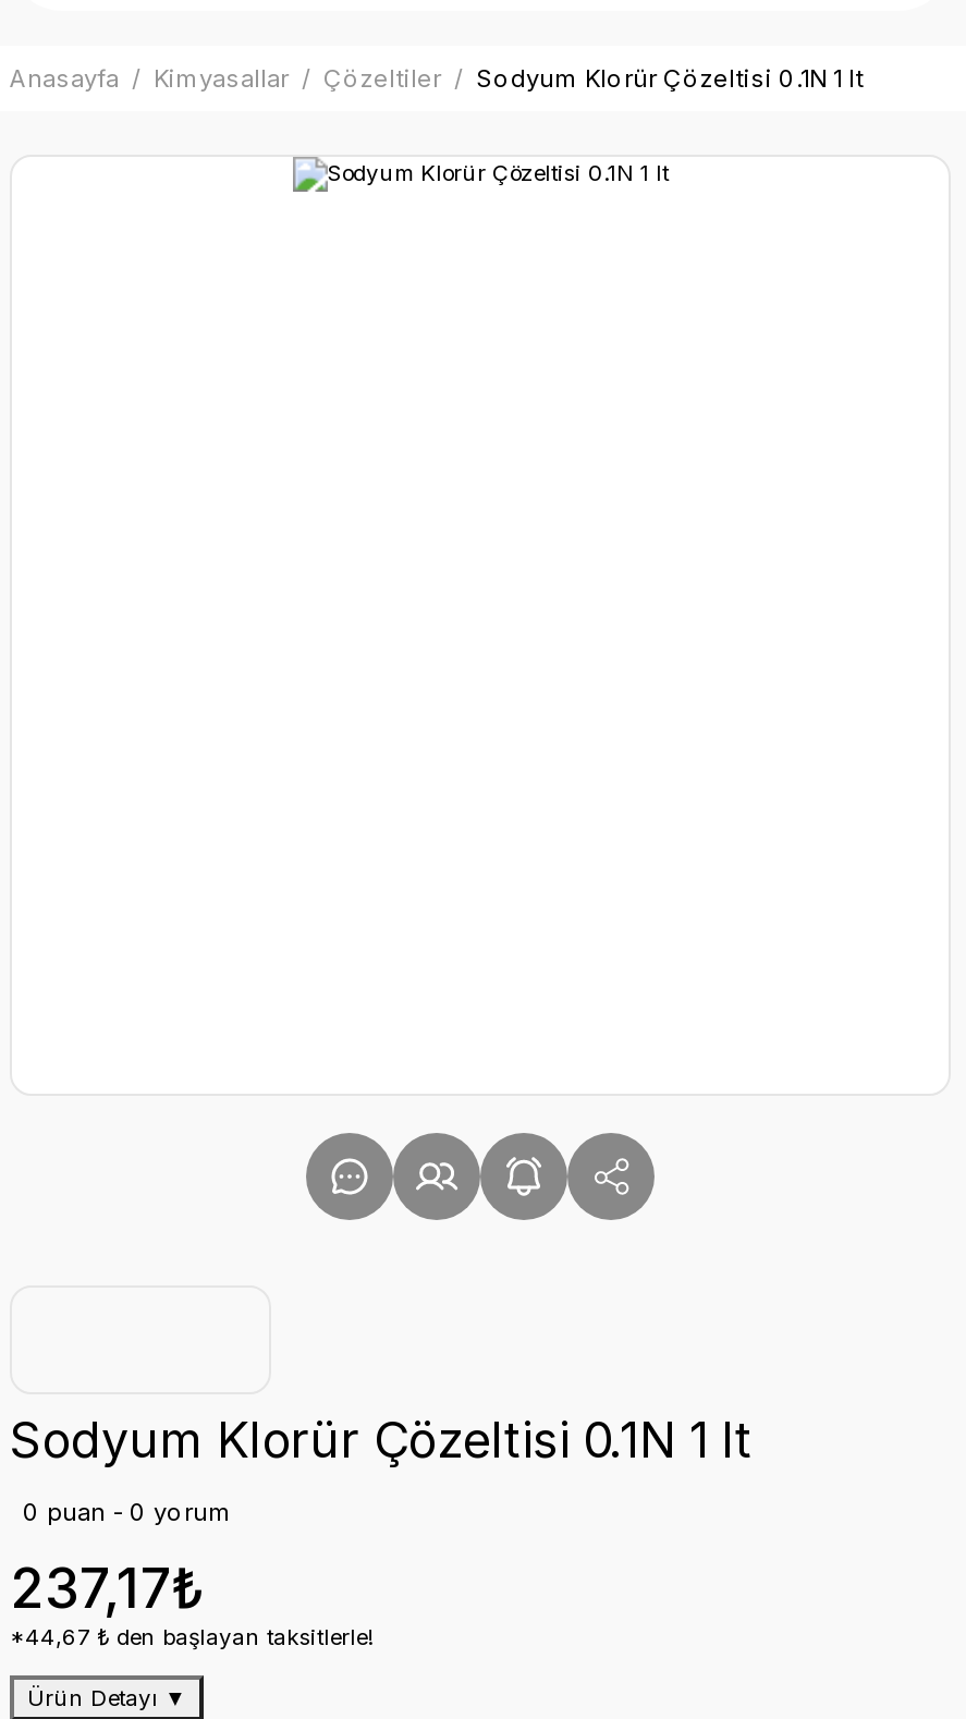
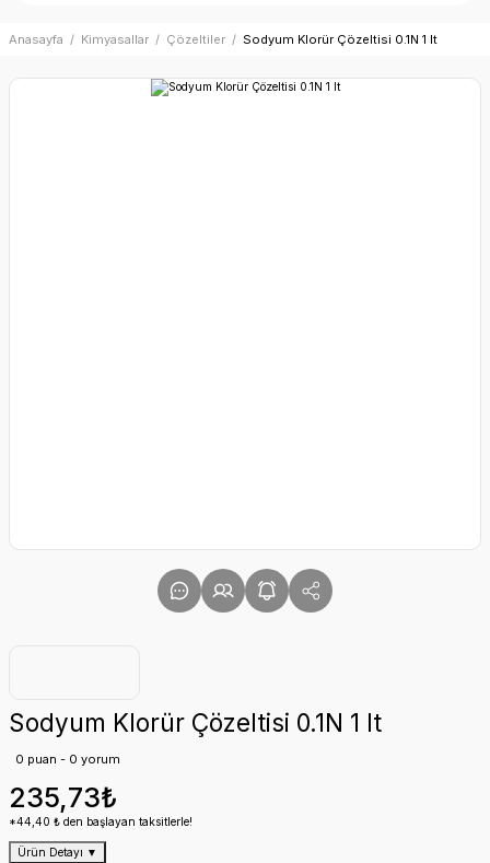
[10,1556,204,1621] 237,17₺ -> [9,781,117,814] 235,73₺
[10,1623,374,1649] *44,67 ₺ den başlayan taksitlerle! -> [9,815,192,828] *44,40 ₺ den başlayan taksitlerle!

